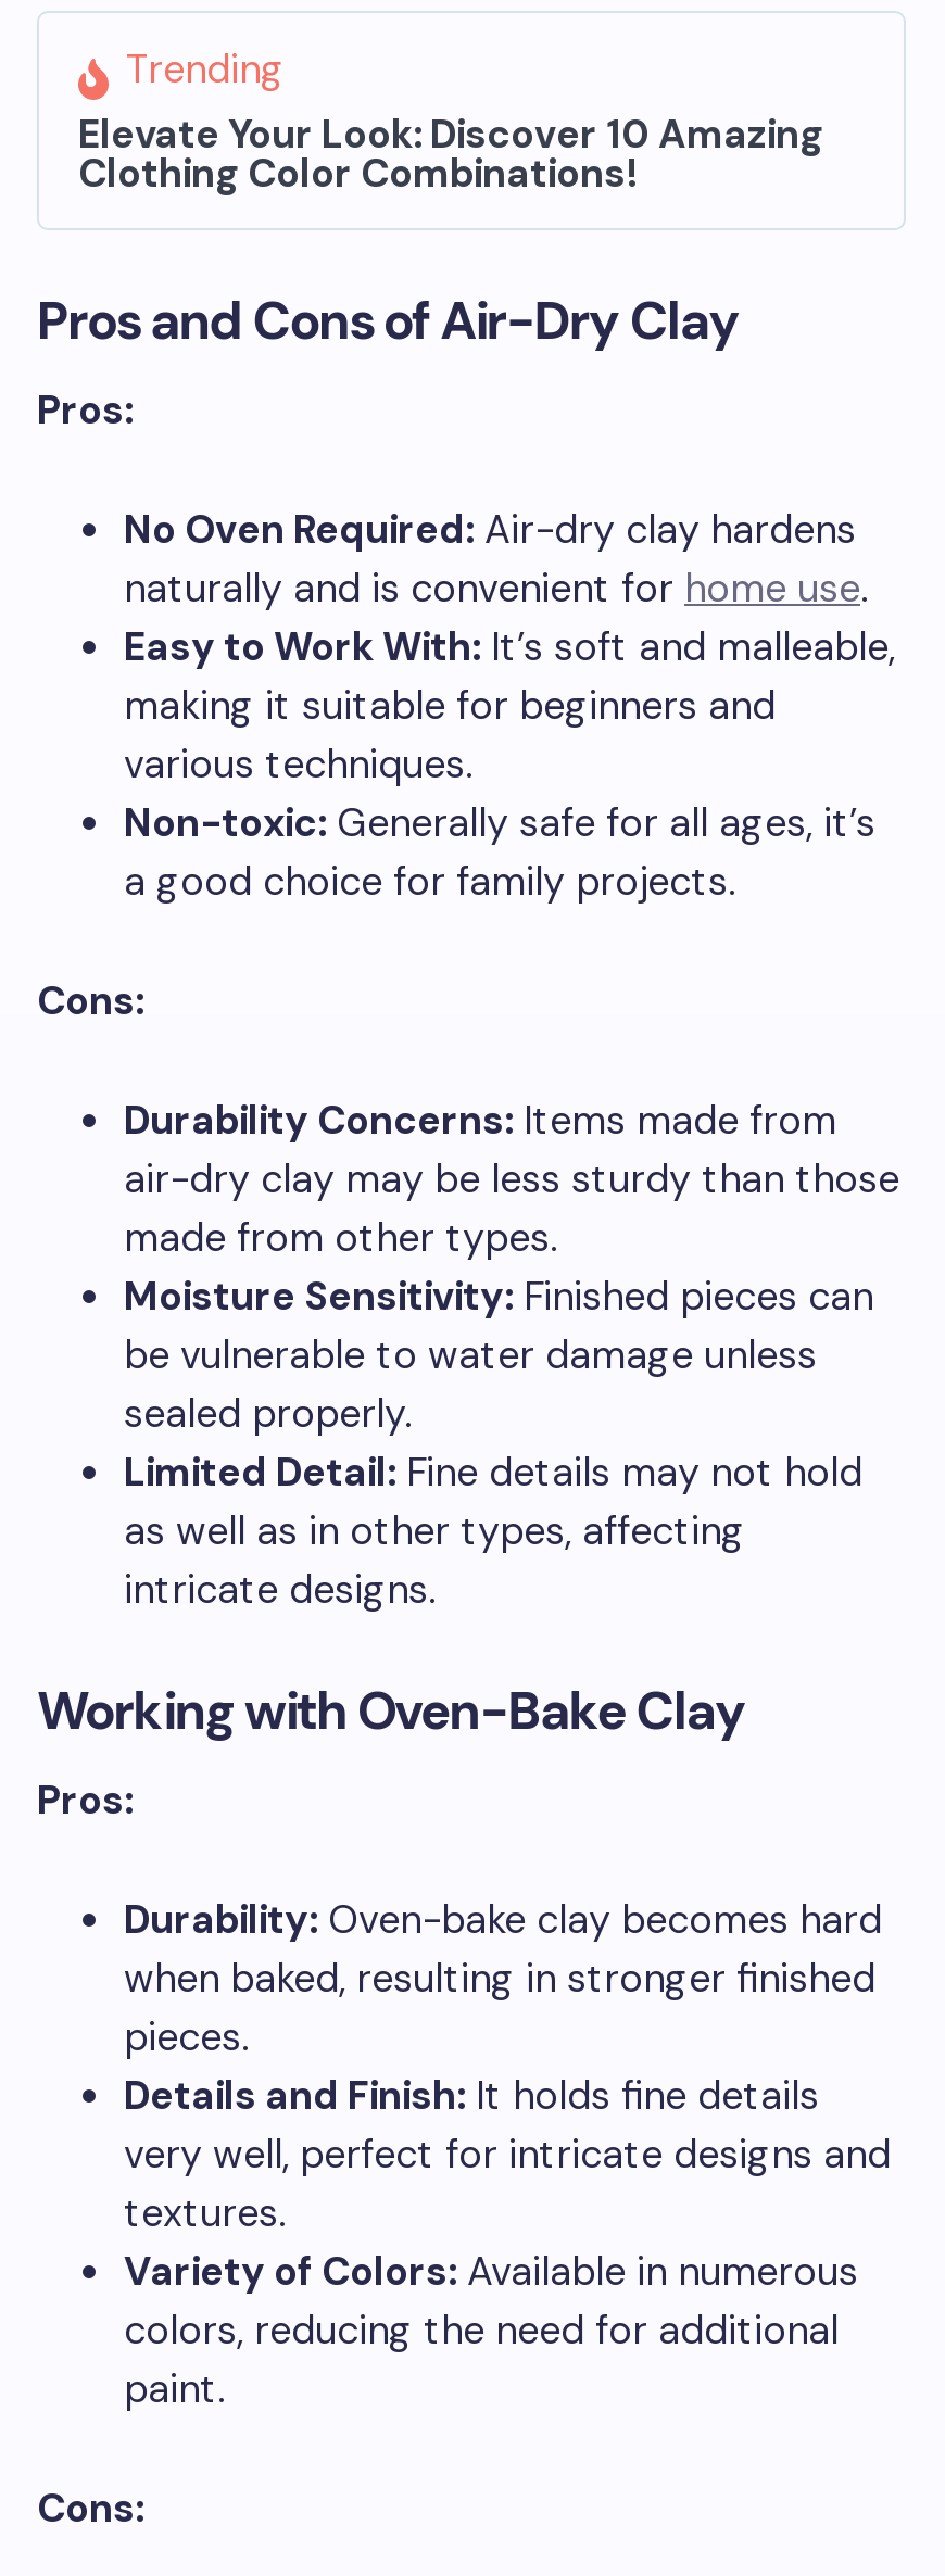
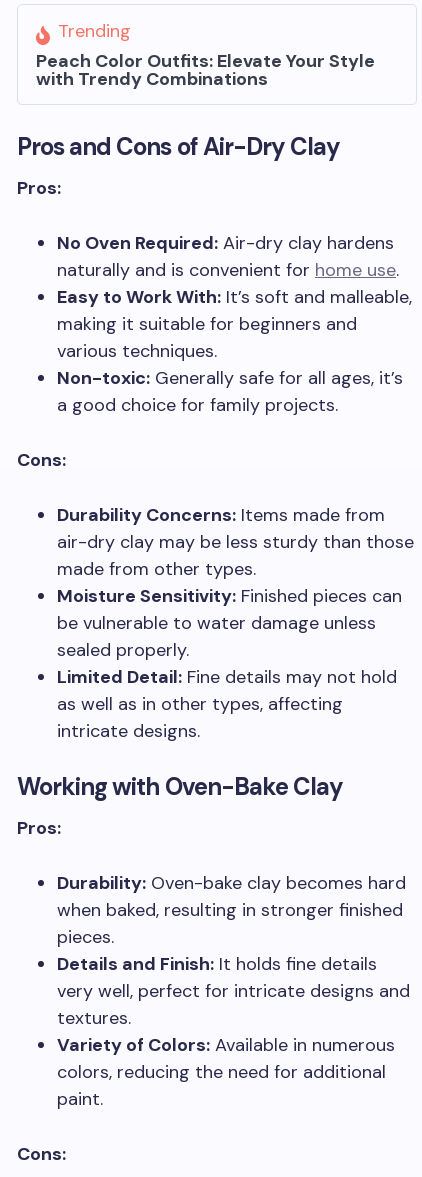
[78,109,823,201] Elevate Your Look: Discover 10 Amazing | Clothing Color Combinations! -> [36,49,375,91] Peach Color Outfits: Elevate Your Style | with Trendy Combinations

